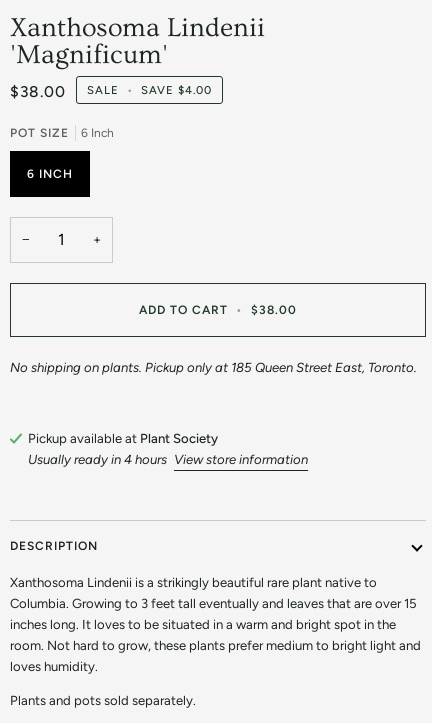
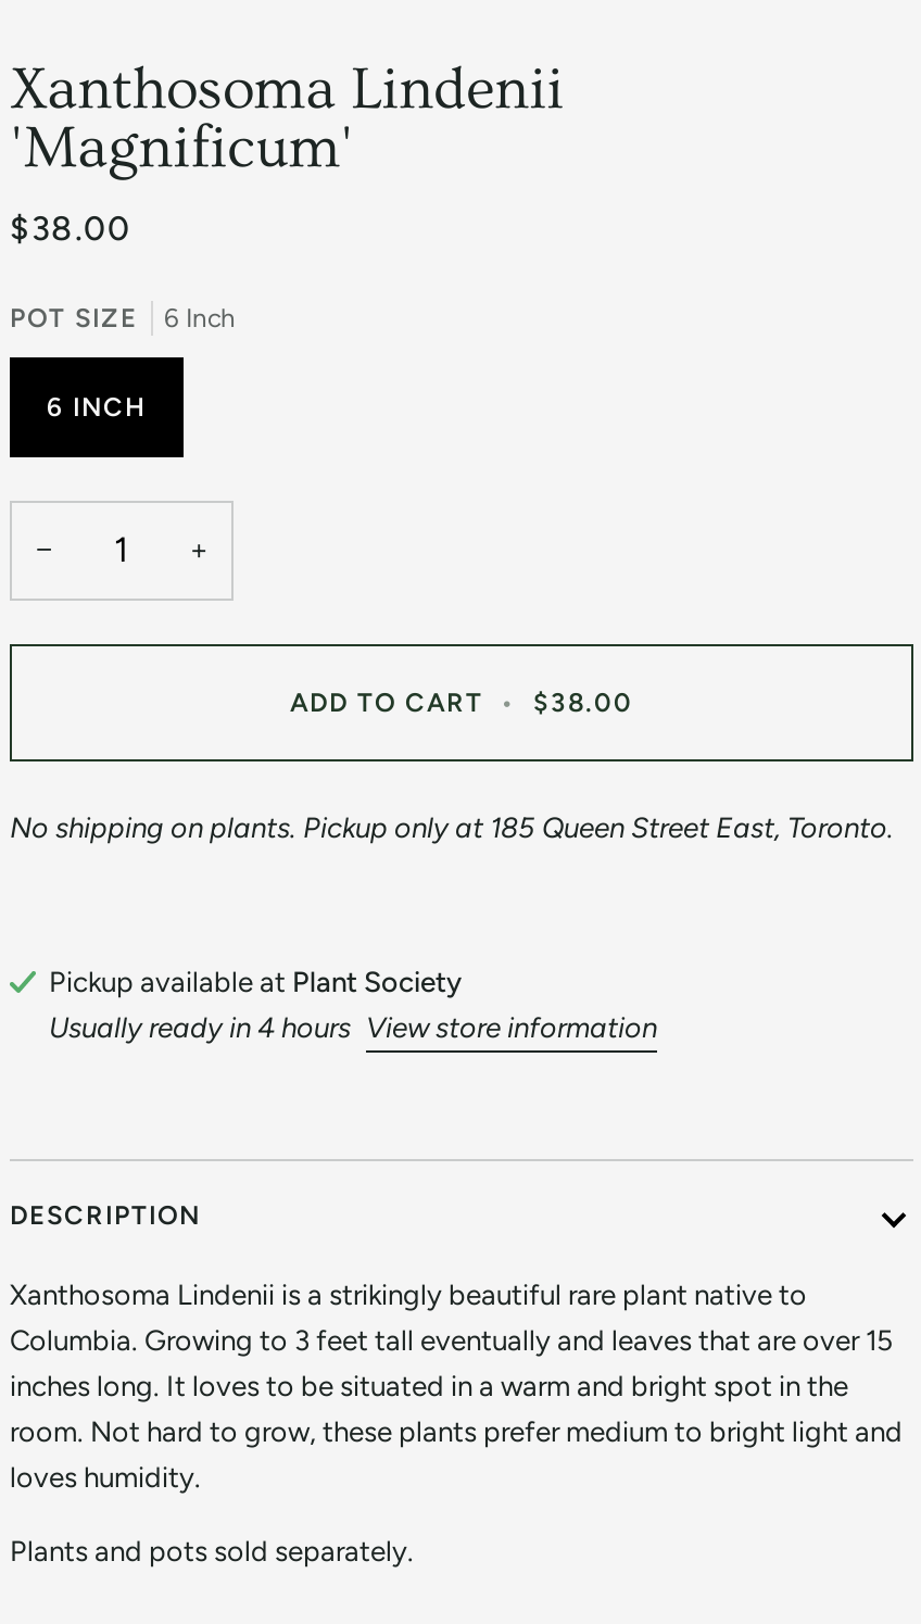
[87,83,212,97] SALE • SAVE $4.00 -> none

